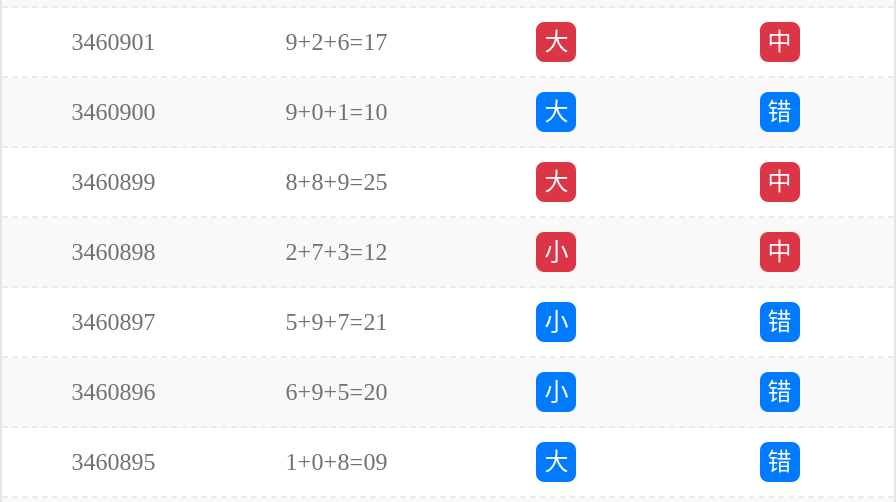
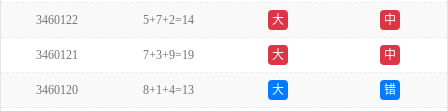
[72,28,156,56] 3460901 -> [36,13,78,27] 3460122
[286,28,388,56] 9+2+6=17 -> [143,13,194,27] 5+7+2=14
[72,98,792,196] 3460900 | 9+0+1=10 | 大 | 错 | 3460899 | 8+8+9=25 -> [36,48,194,62] 3460121 | 7+3+9=19
[72,238,792,476] 3460898 | 2+7+3=12 | 小 | 中 | 3460897 | 5+9+7=21 | 小 | 错 | 3460896 | 6+9+5=20 | 小 | 错 | 3460895 | 1+0+8=09 -> [36,83,194,97] 3460120 | 8+1+4=13

